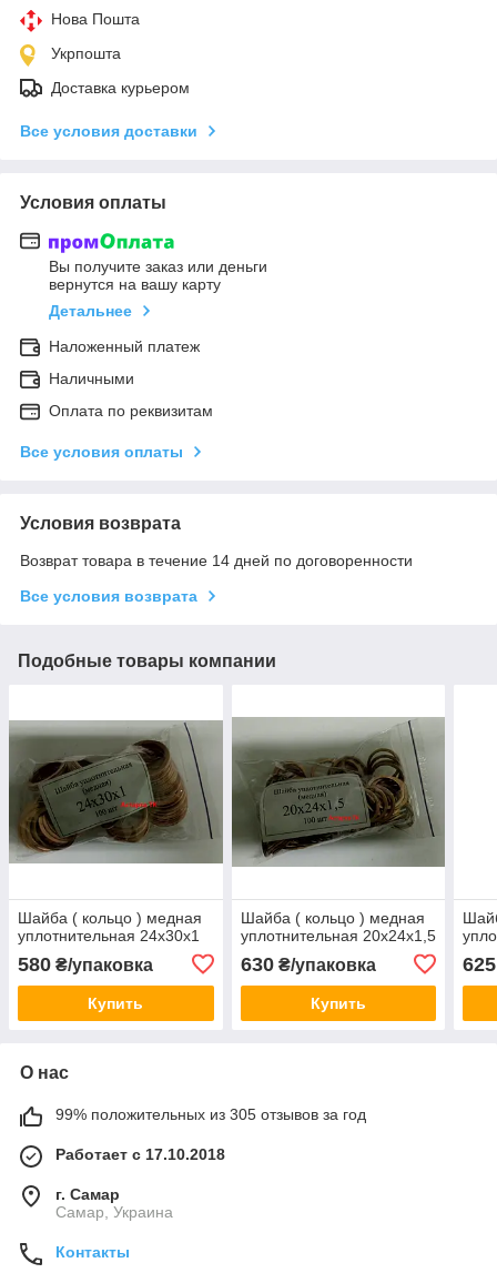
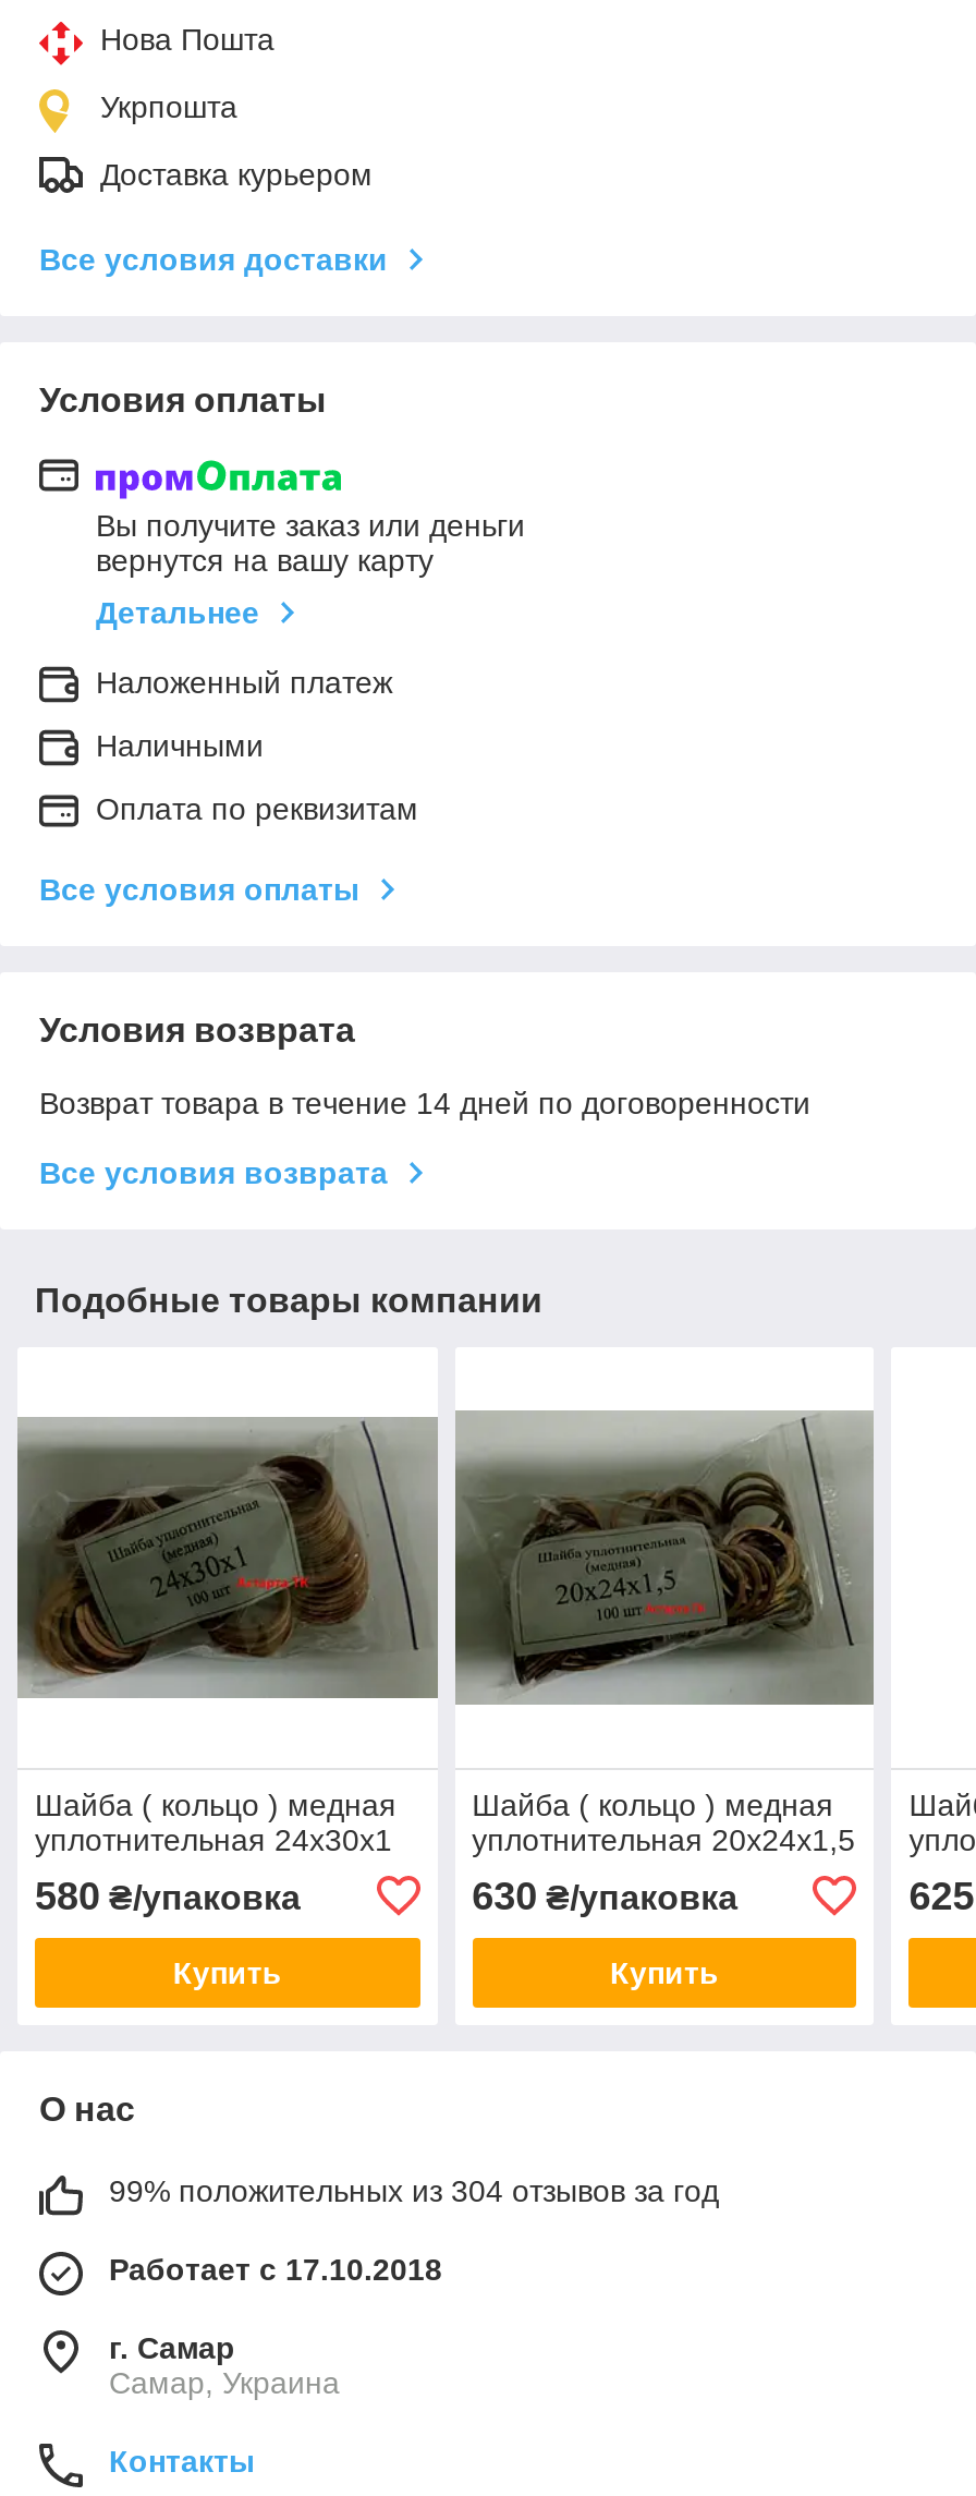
[55,1105,366,1123] 99% положительных из 305 отзывов за год -> [109,2173,719,2208] 99% положительных из 304 отзывов за год

